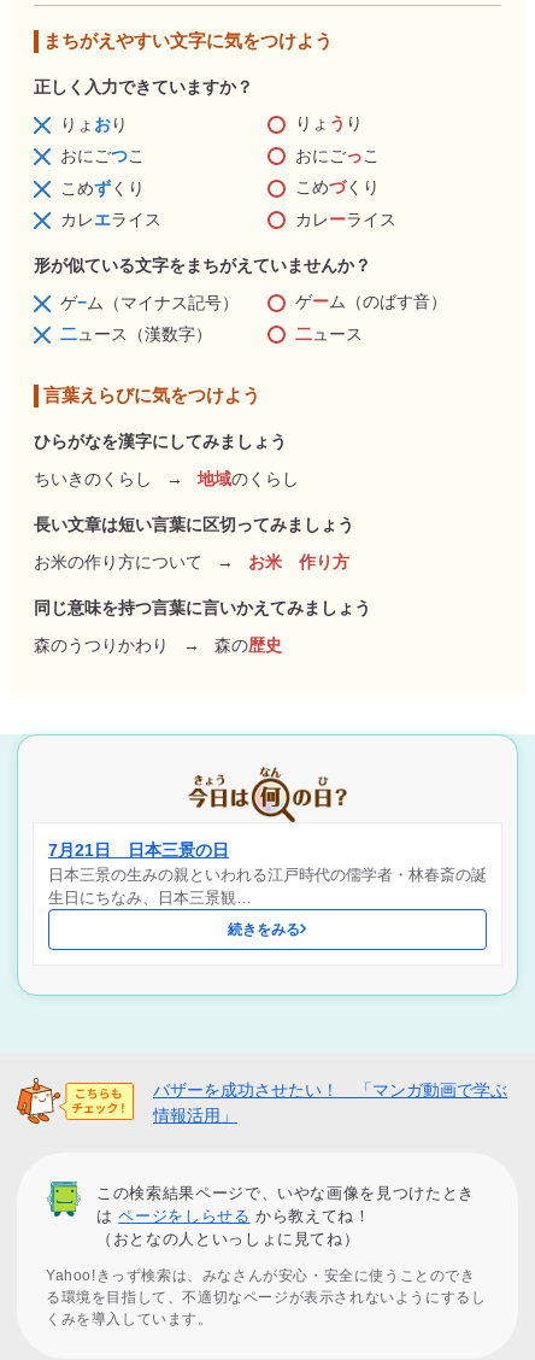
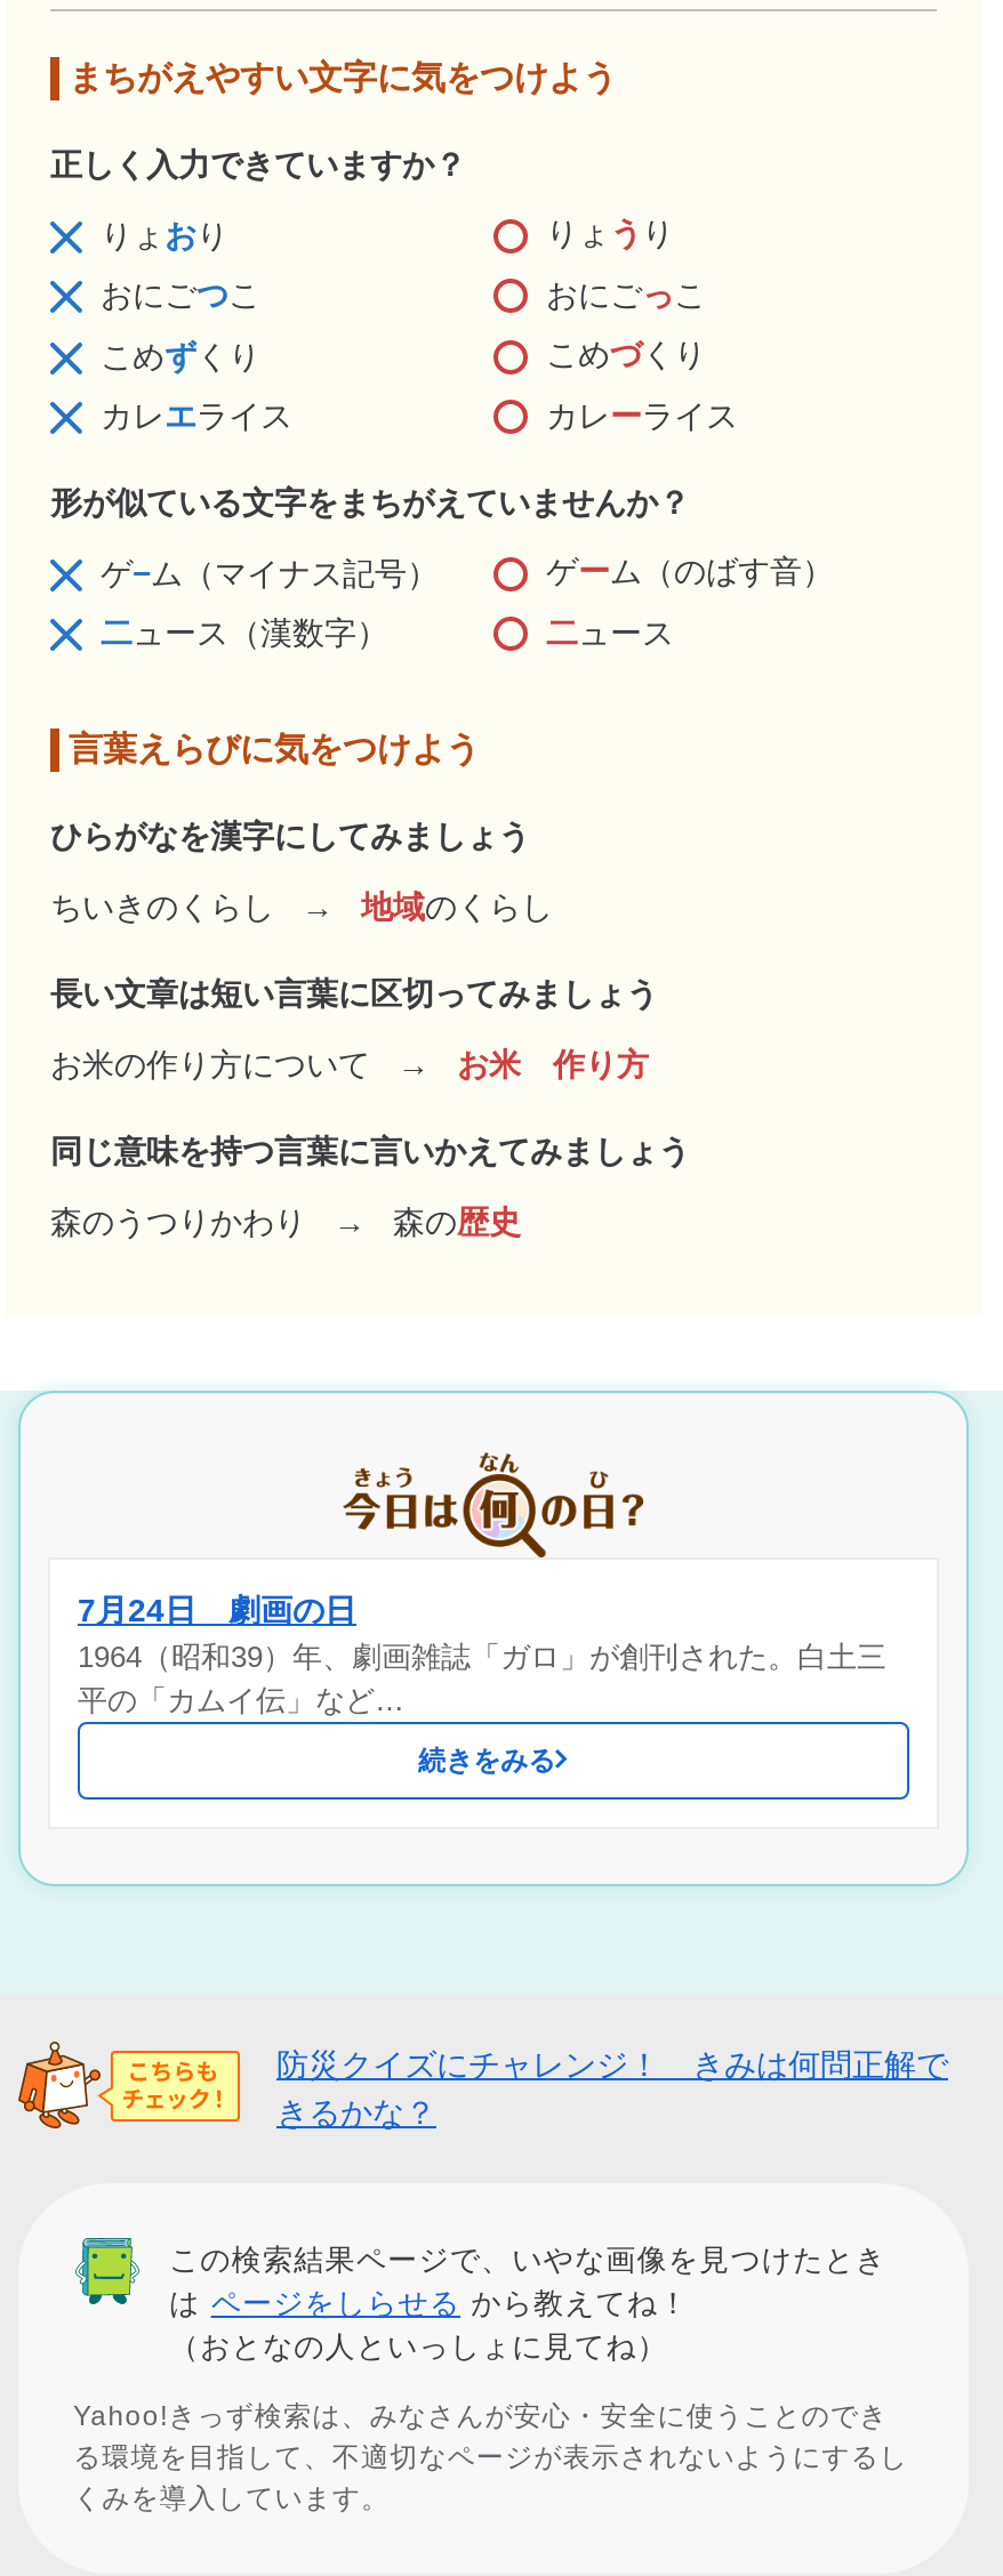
[48,840,487,906] 7月21日 日本三景の日 | 日本三景の生みの親といわれる江戸時代の儒学者・林春斎の誕 | 生日にちなみ、日本三景観… -> [78,1591,886,1717] 7月24日 劇画の日 | 1964（昭和39）年、劇画雑誌「ガロ」が創刊された。白土三 | 平の「カムイ伝」など…
[153,1080,507,1125] バザーを成功させたい！ 「マンガ動画で学ぶ | 情報活用」 -> [276,2046,948,2130] 防災クイズにチャレンジ！ きみは何問正解で | きるかな？

